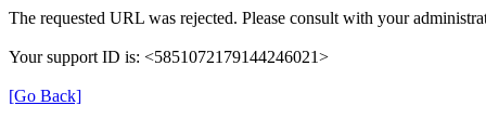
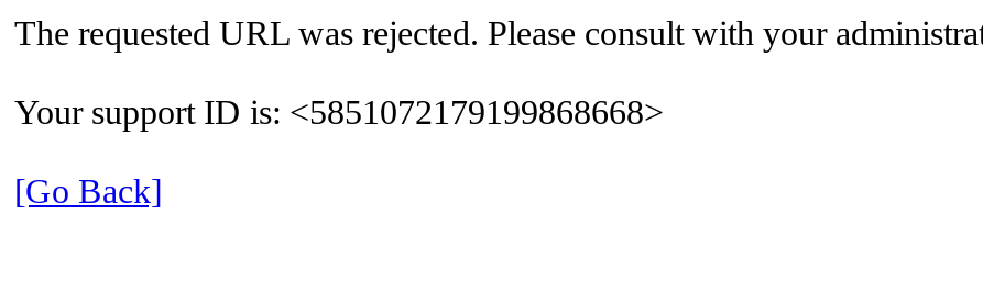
[9,48,329,66] Your support ID is: <5851072179144246021> -> [14,93,664,131] Your support ID is: <5851072179199868668>

